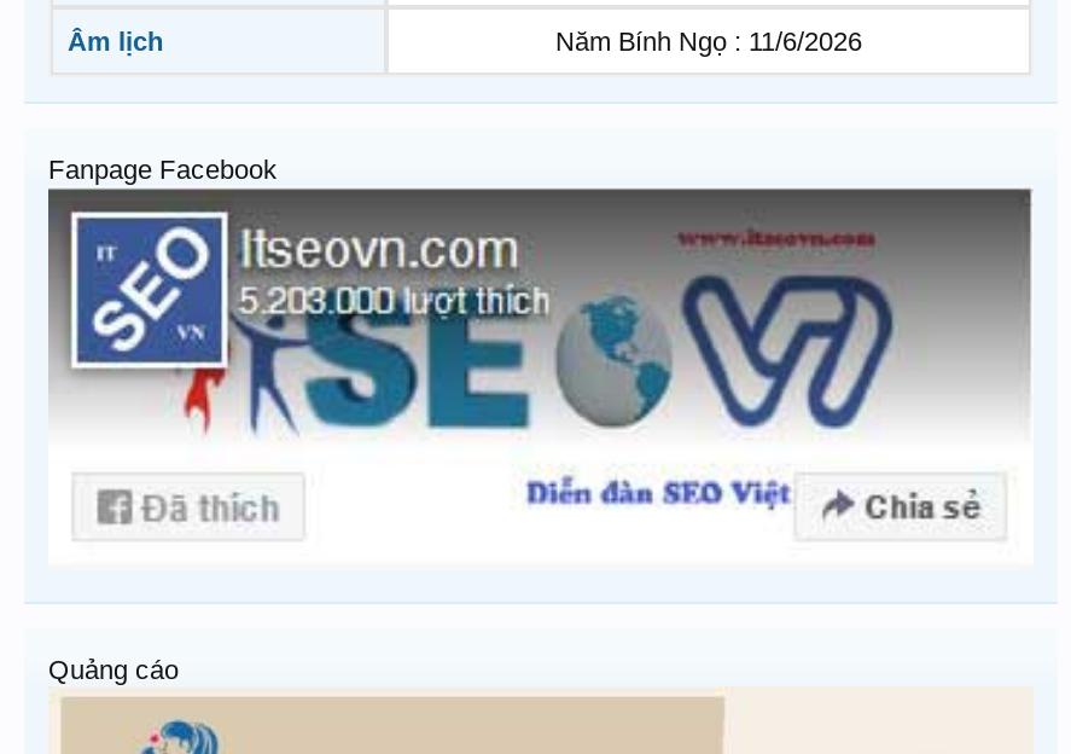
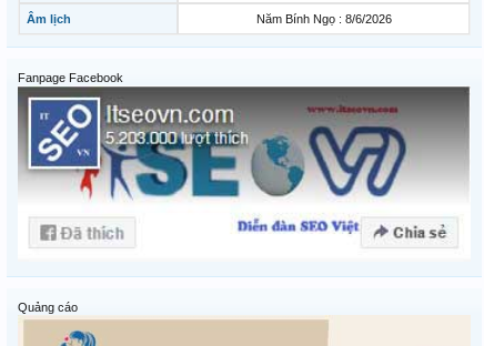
[555,27,862,56] Năm Bính Ngọ : 11/6/2026 -> [256,12,391,26] Năm Bính Ngọ : 8/6/2026

